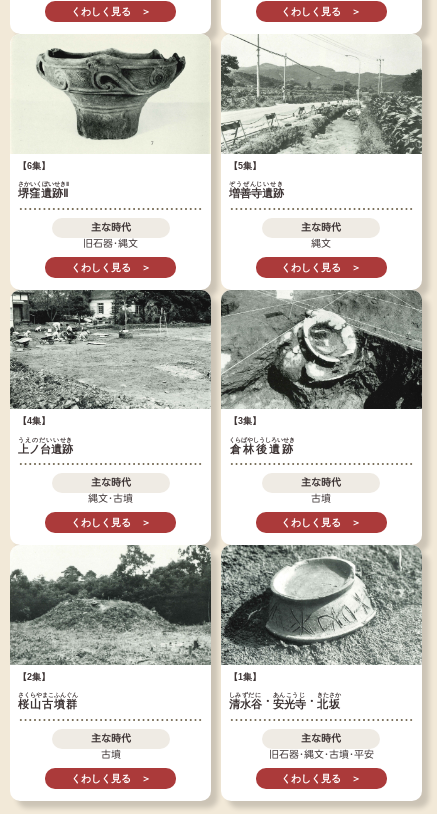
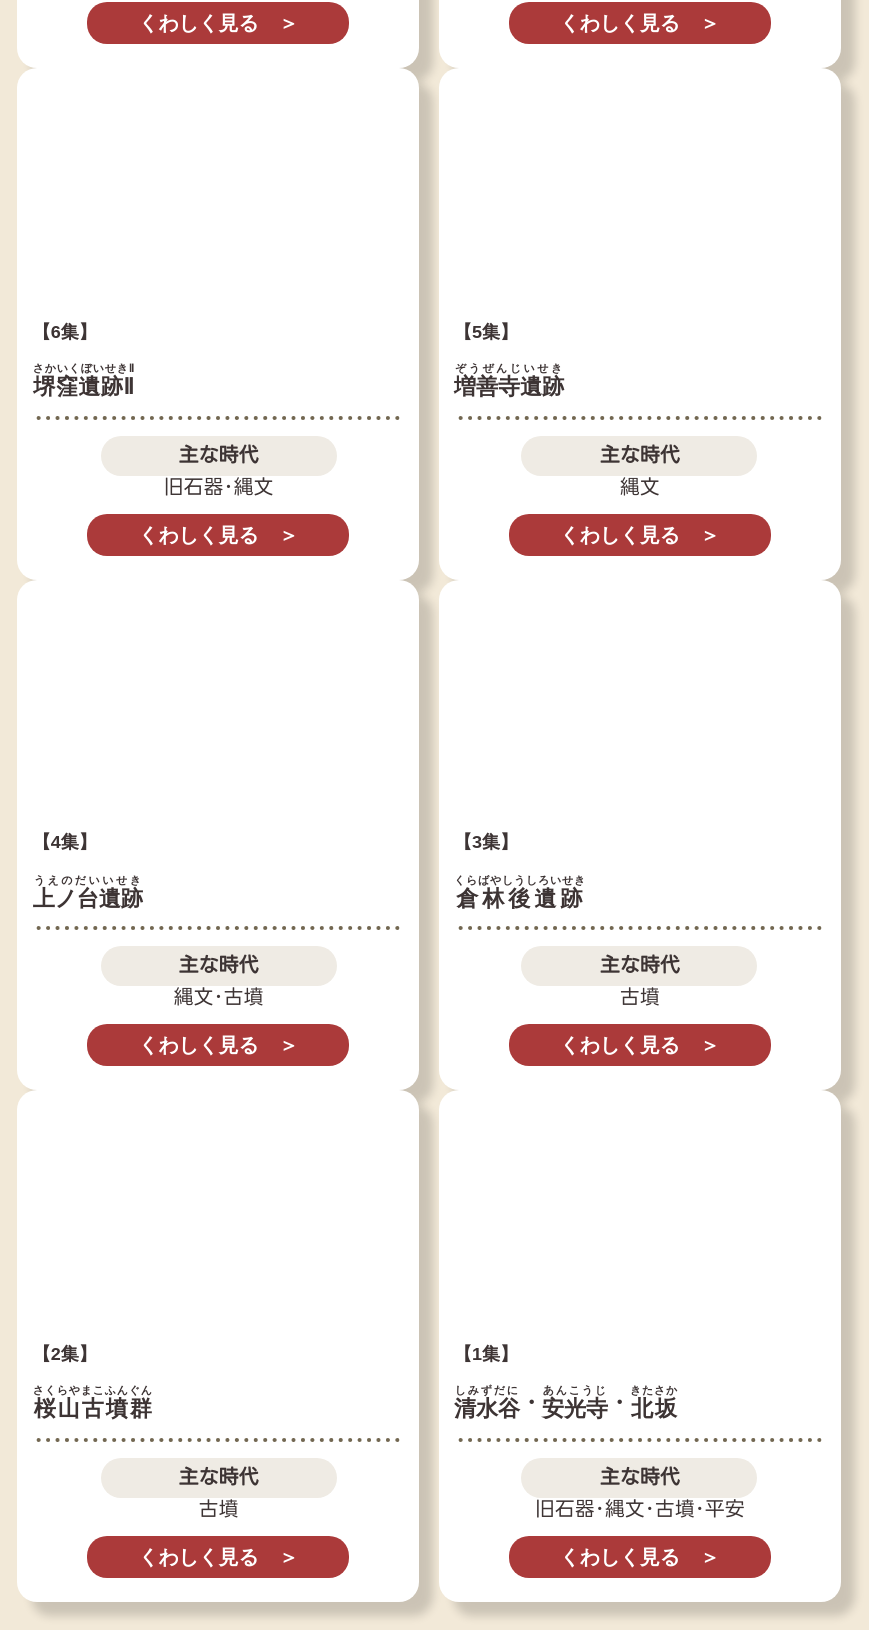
[12,35,209,154] [image] -> none
[220,34,423,155] [image] -> none
[9,289,212,410] [image] -> none
[220,289,423,410] [image] -> none
[9,544,212,666] [image] -> none
[220,544,423,666] [image] -> none

